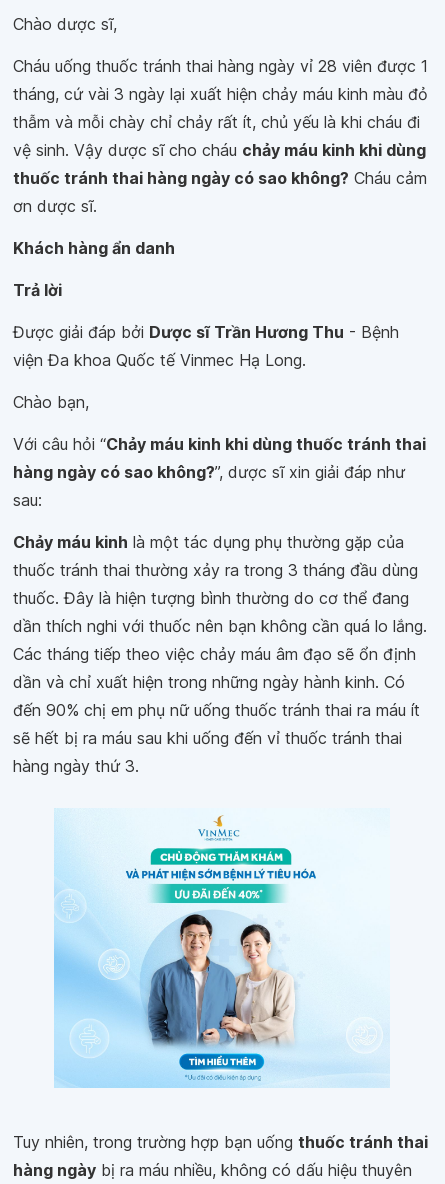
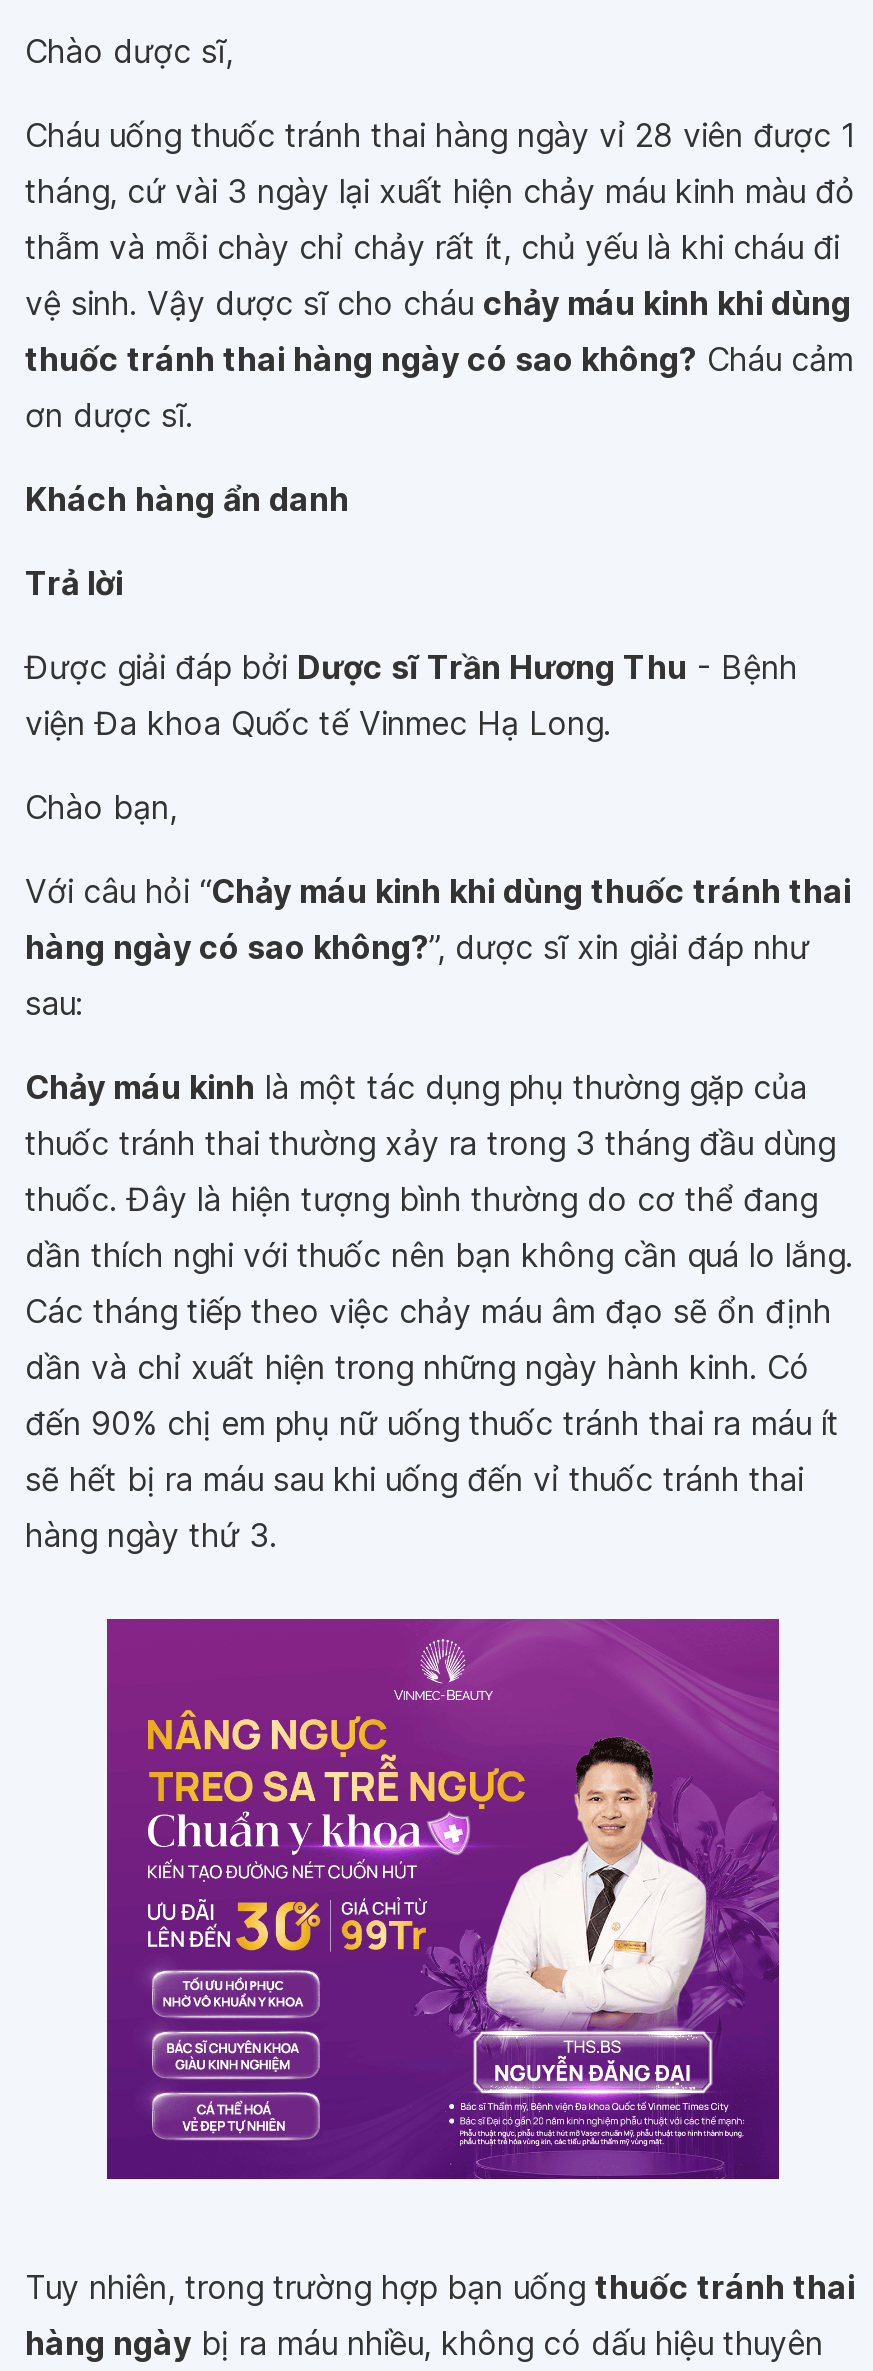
[53,808,390,1088] [image] -> [105,1617,781,2181] [image]

